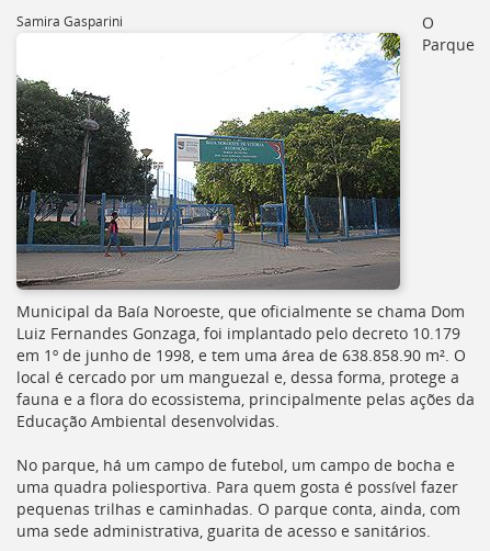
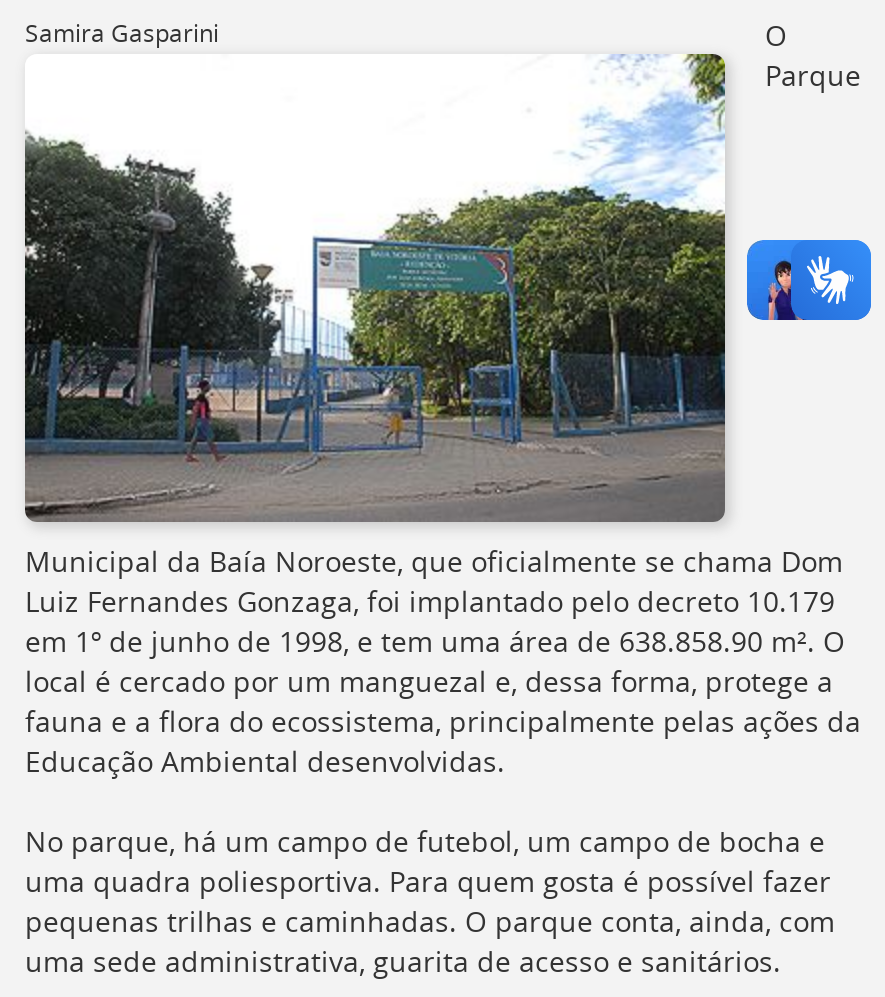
none -> [745,238,873,322] [image]

